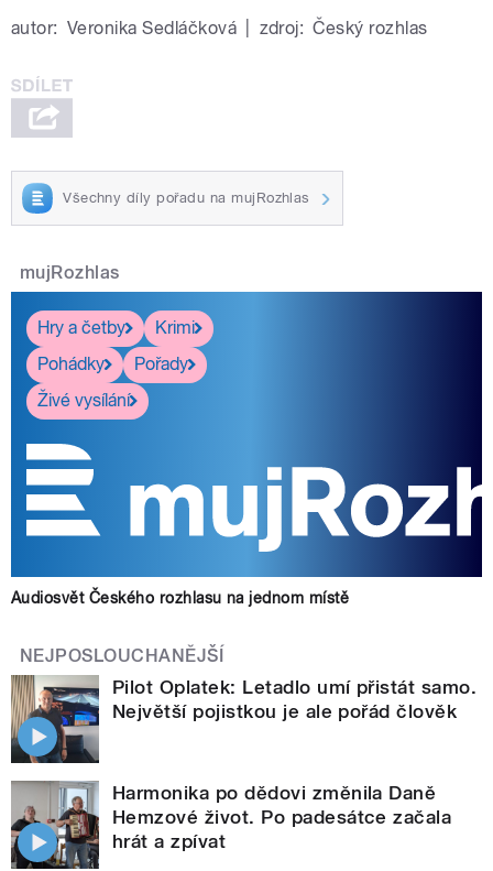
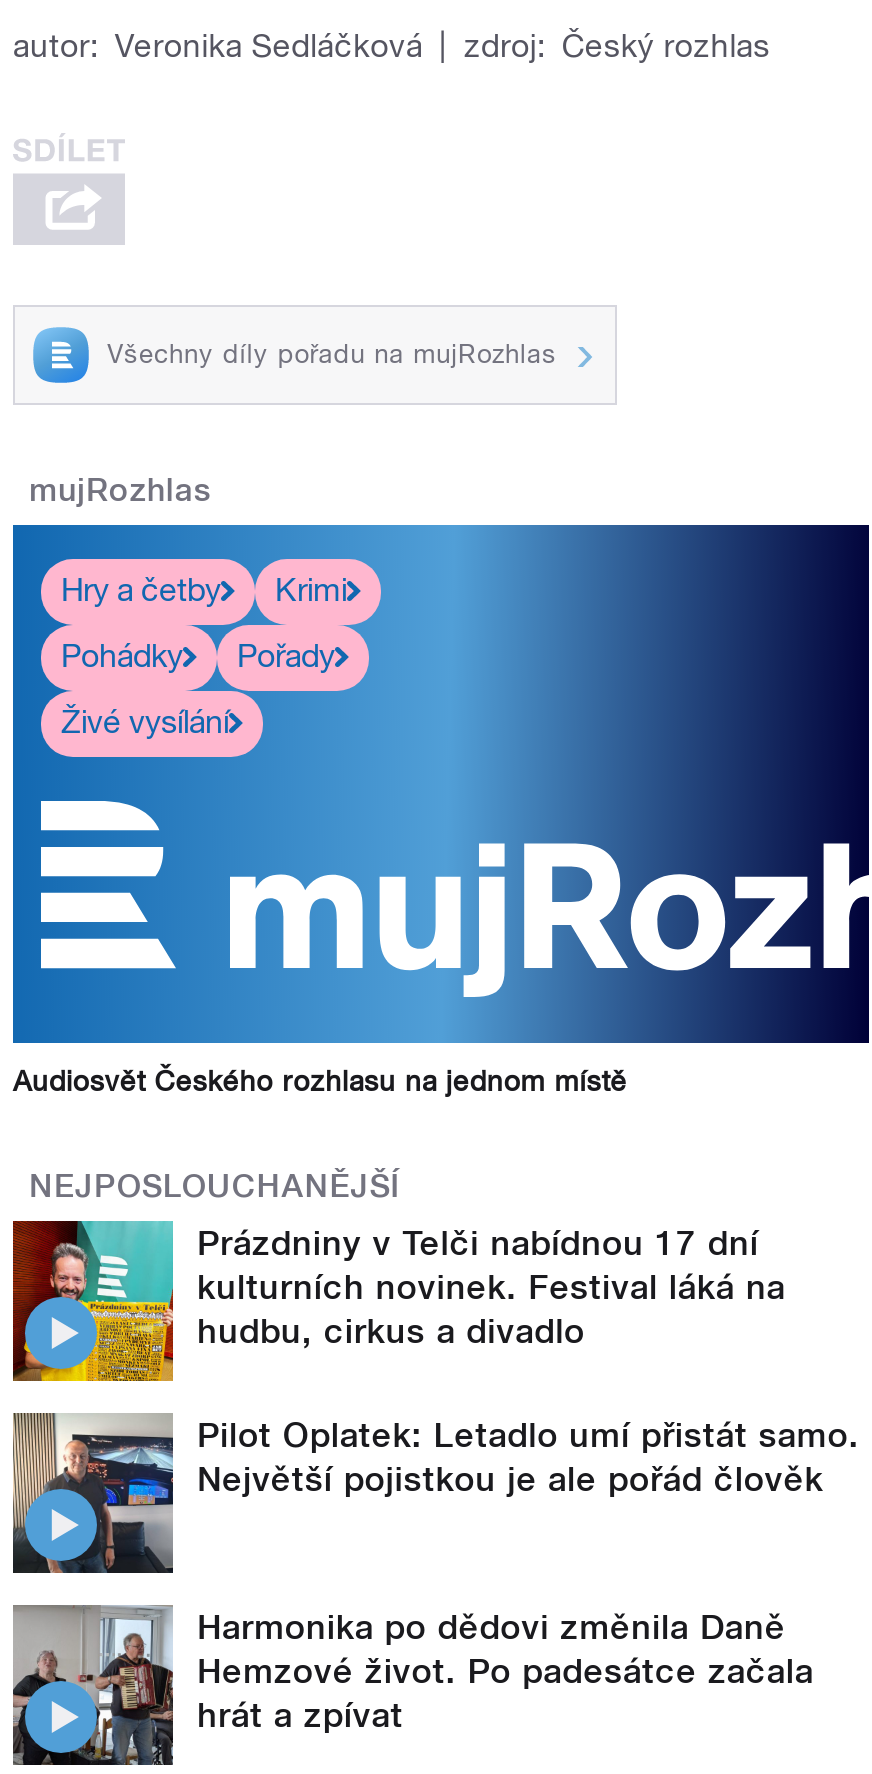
none -> [11,1219,786,1383] [image] | Prázdniny v Telči nabídnou 17 dní | kulturních novinek. Festival láká na | hudbu, cirkus a divadlo

